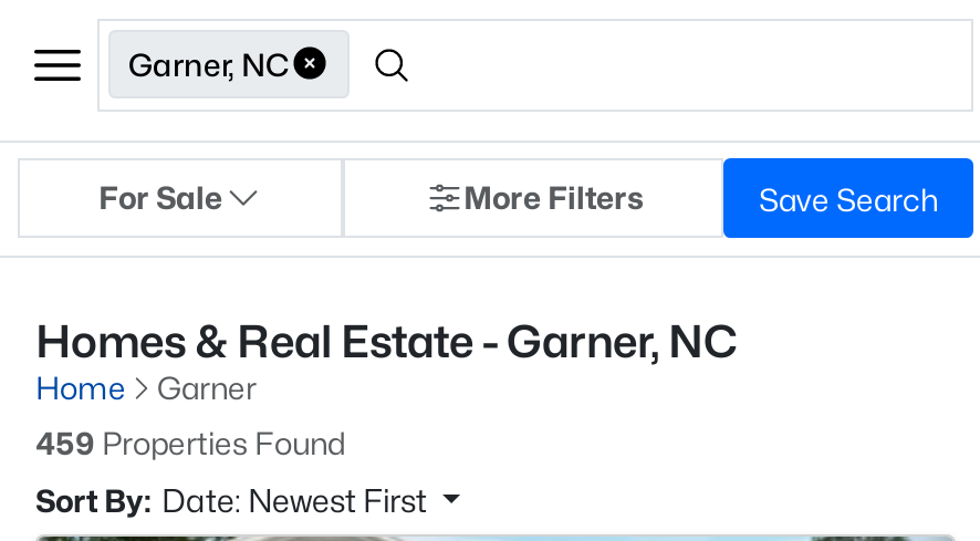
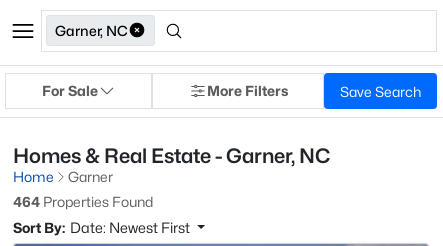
[35,424,345,461] 459 Properties Found -> [13,193,153,210] 464 Properties Found

